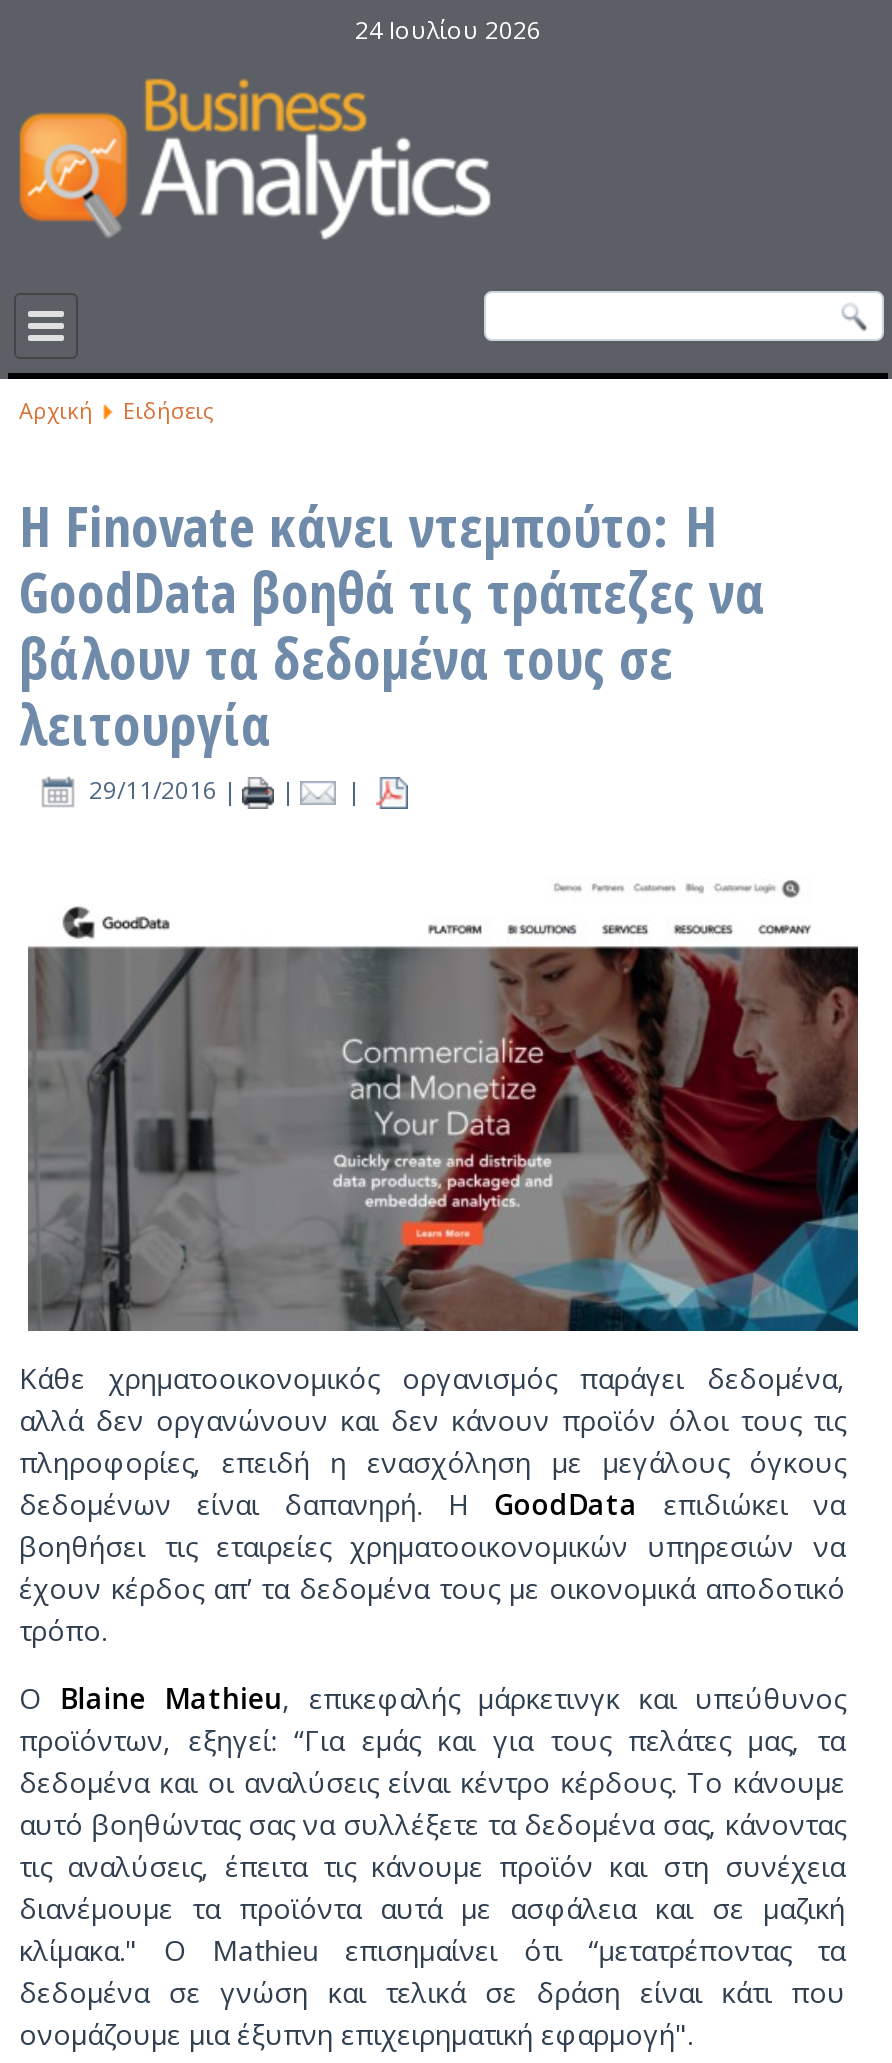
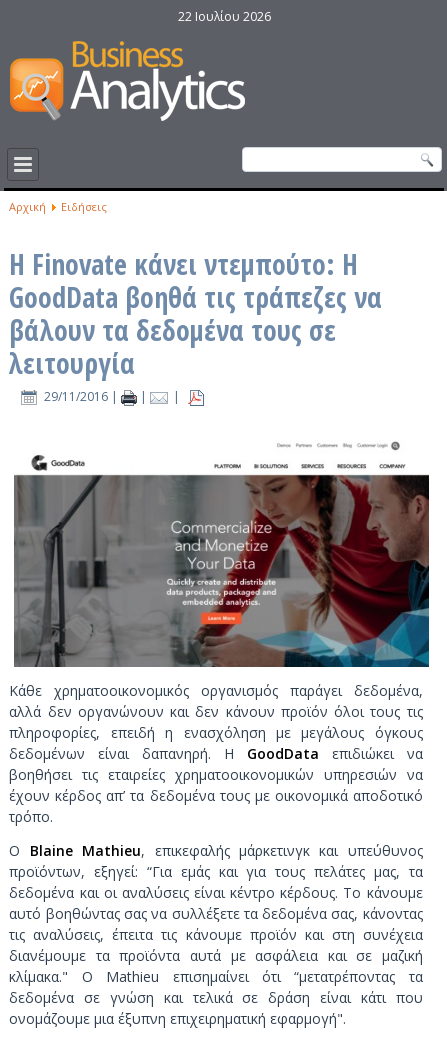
[355,13,541,47] 24 Ιουλίου 2026 -> [177,8,270,25] 22 Ιουλίου 2026

